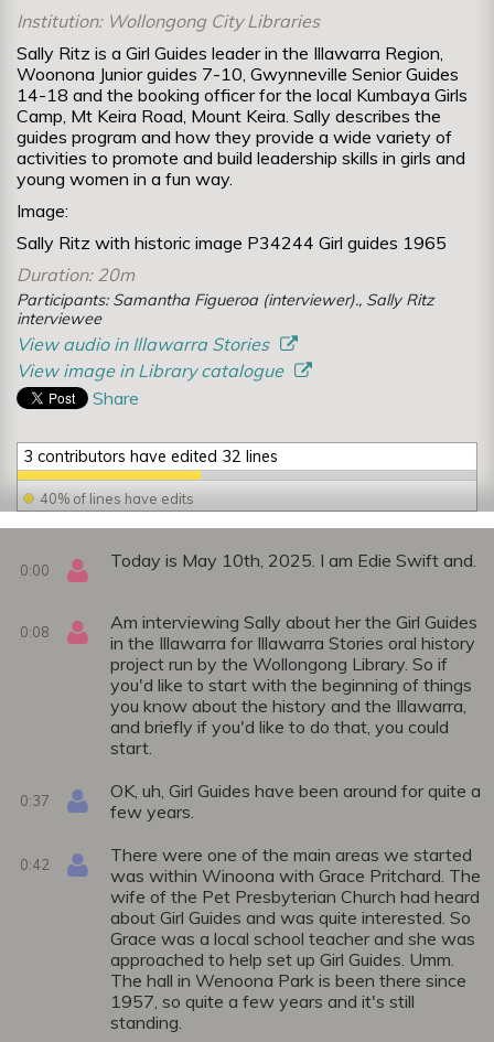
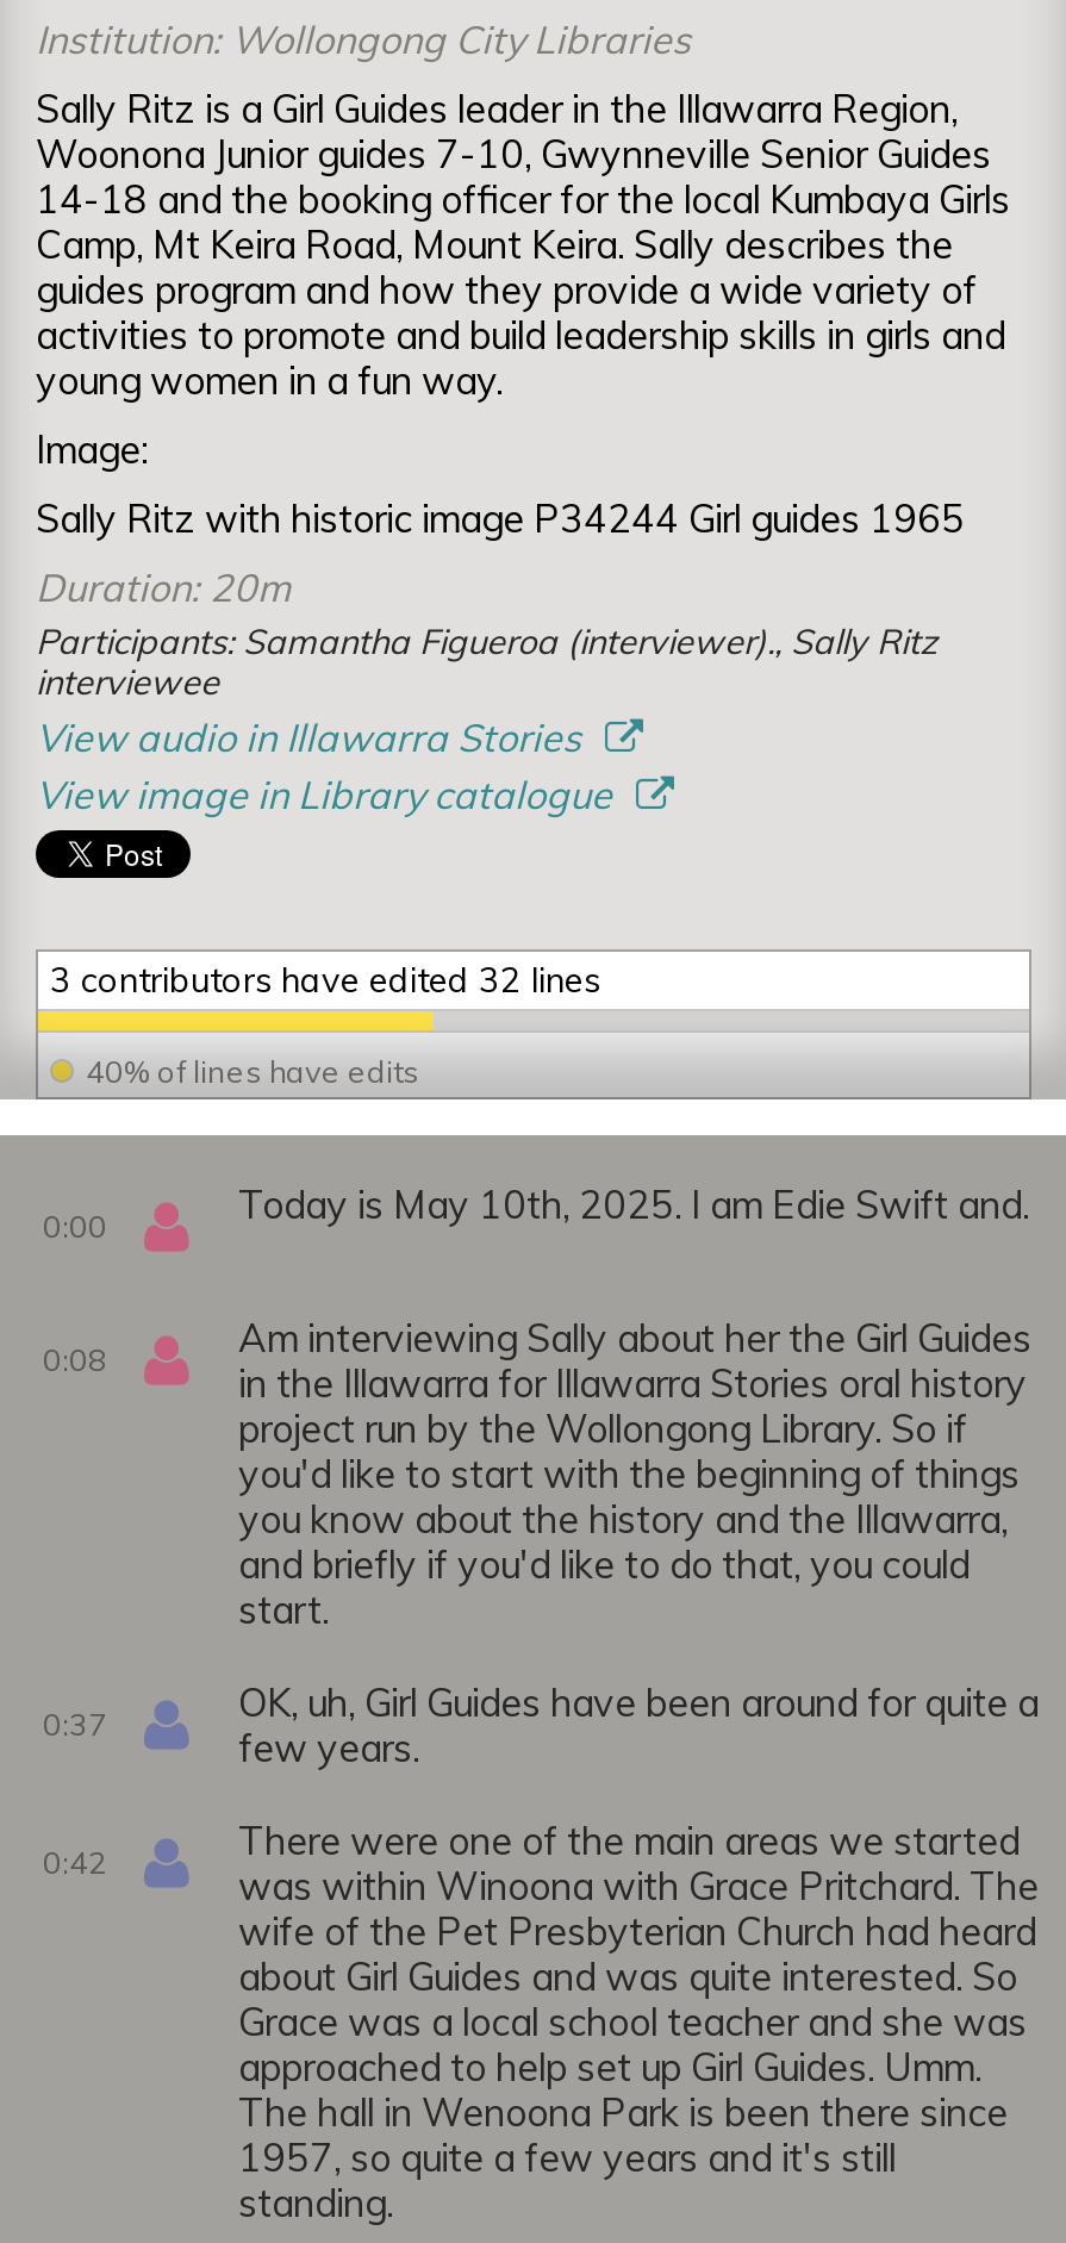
[93,387,139,409] Share -> none

